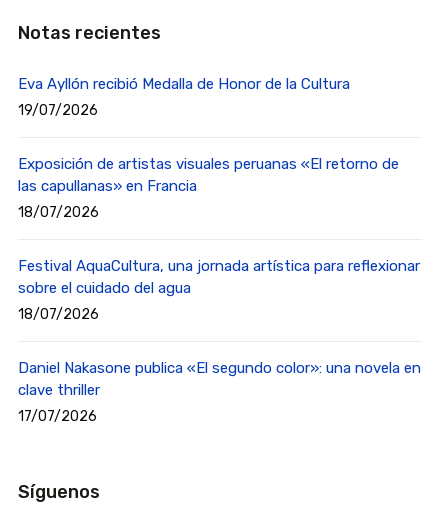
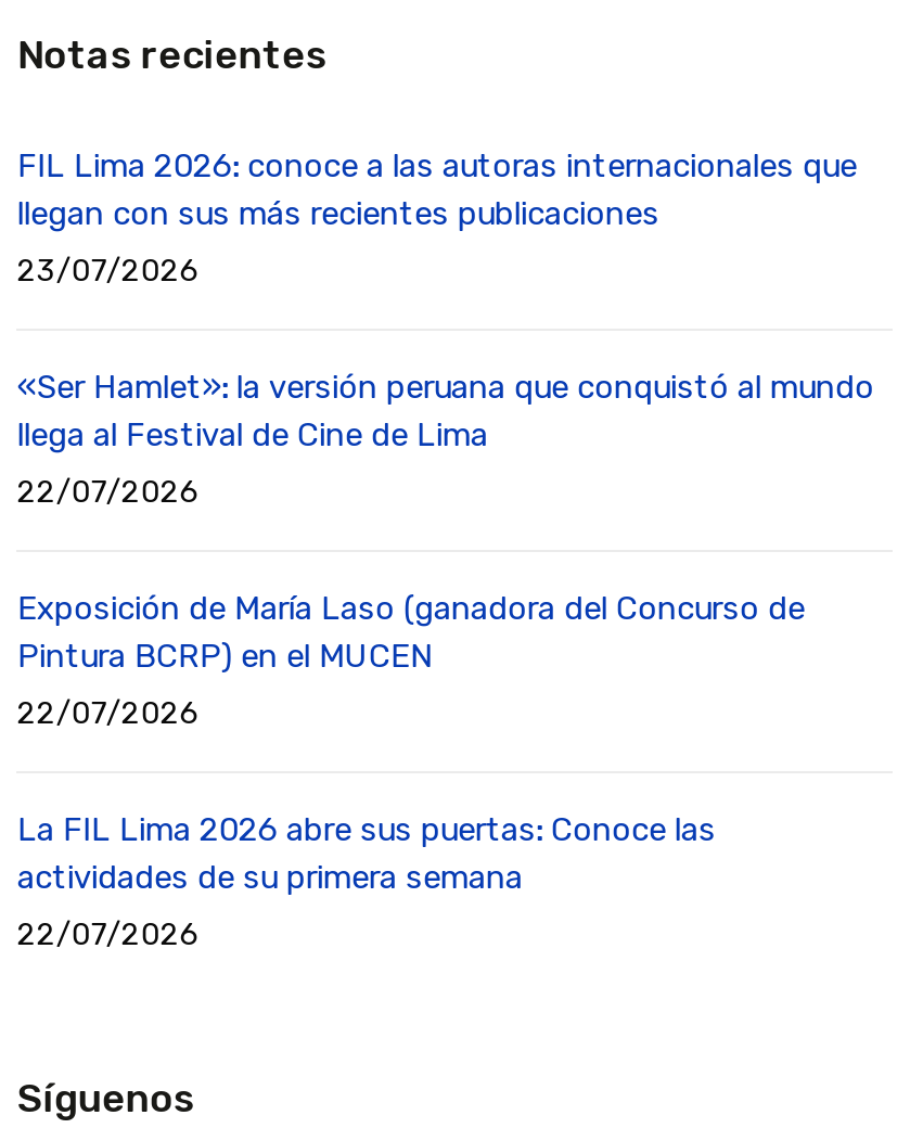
[18,75,350,93] Eva Ayllón recibió Medalla de Honor de la Cultura -> [17,146,857,233] FIL Lima 2026: conoce a las autoras internacionales que | llegan con sus más recientes publicaciones
[18,102,98,119] 19/07/2026 -> [17,252,199,289] 23/07/2026
[18,155,399,195] Exposición de artistas visuales peruanas «El retorno de | las capullanas» en Francia -> [17,367,874,454] «Ser Hamlet»: la versión peruana que conquistó al mundo | llega al Festival de Cine de Lima
[18,204,99,221] 18/07/2026 -> [17,474,199,511] 22/07/2026
[18,257,420,297] Festival AquaCultura, una jornada artística para reflexionar | sobre el cuidado del agua -> [17,589,805,675] Exposición de María Laso (ganadora del Concurso de | Pintura BCRP) en el MUCEN
[18,306,99,323] 18/07/2026 -> [17,695,199,732] 22/07/2026
[18,359,421,399] Daniel Nakasone publica «El segundo color»: una novela en | clave thriller -> [17,810,716,897] La FIL Lima 2026 abre sus puertas: Conoce las | actividades de su primera semana
[18,408,97,425] 17/07/2026 -> [17,916,199,953] 22/07/2026

